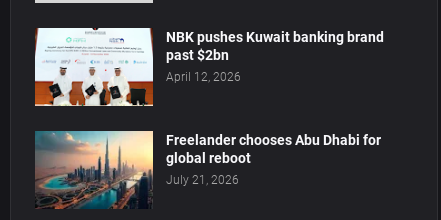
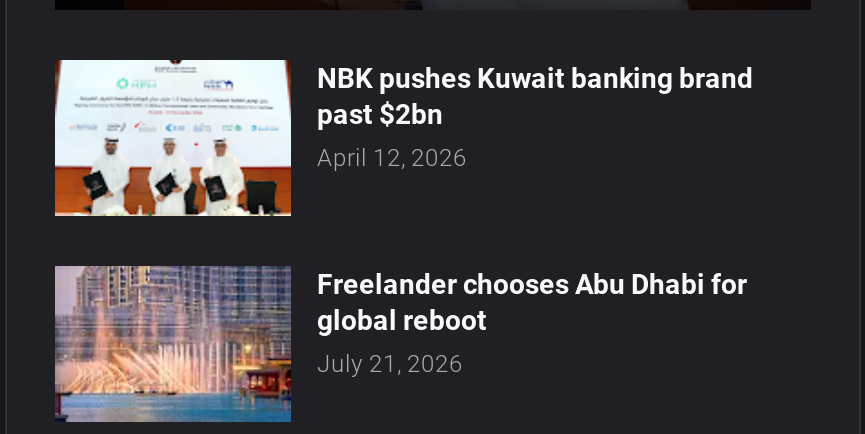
[35,130,153,210] [image] -> [53,264,291,424] [image]

